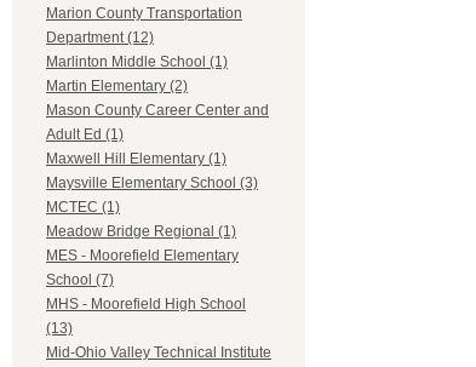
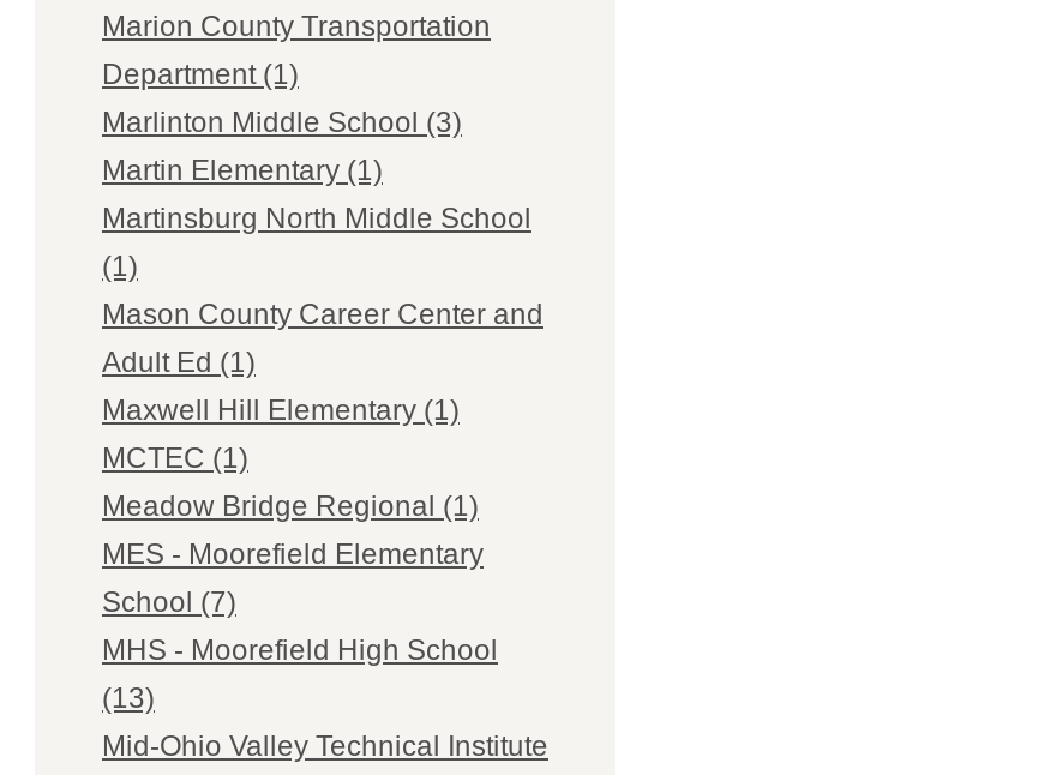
[46,29,228,95] Department (12) | Marlinton Middle School (1) | Martin Elementary (2) -> [102,58,531,284] Department (1) | Marlinton Middle School (3) | Martin Elementary (1) | Martinsburg North Middle School | (1)
moved [46,102,269,168] -> [102,298,543,428]: Mason County Career Center and | Adult Ed (1) | Maxwell Hill Elementary (1)
[46,175,258,192] Maysville Elementary School (3) -> none

